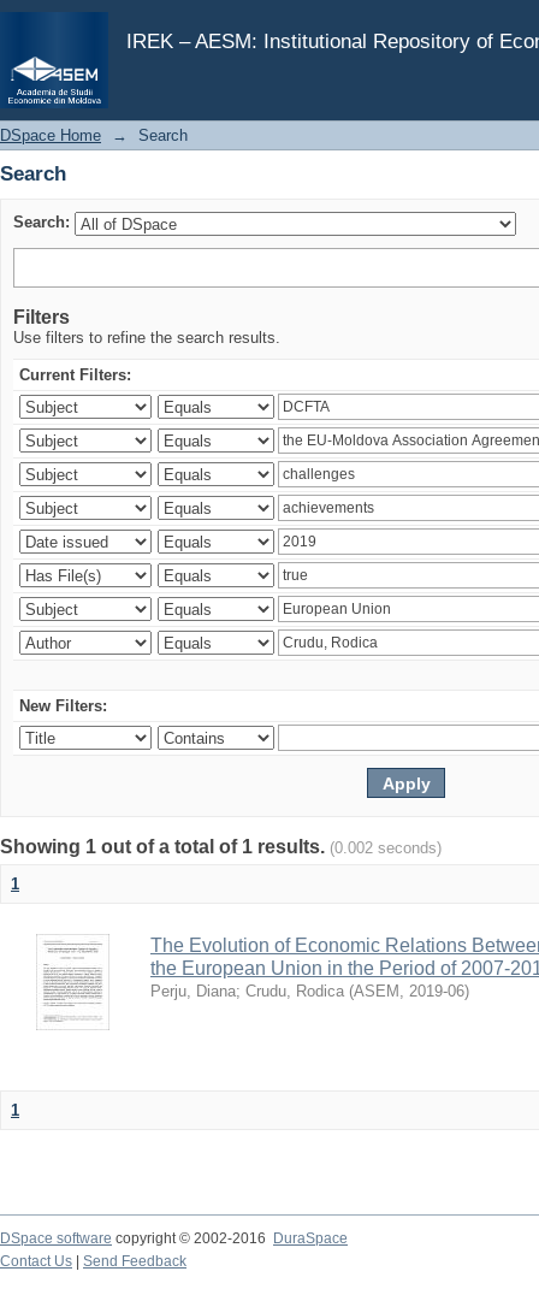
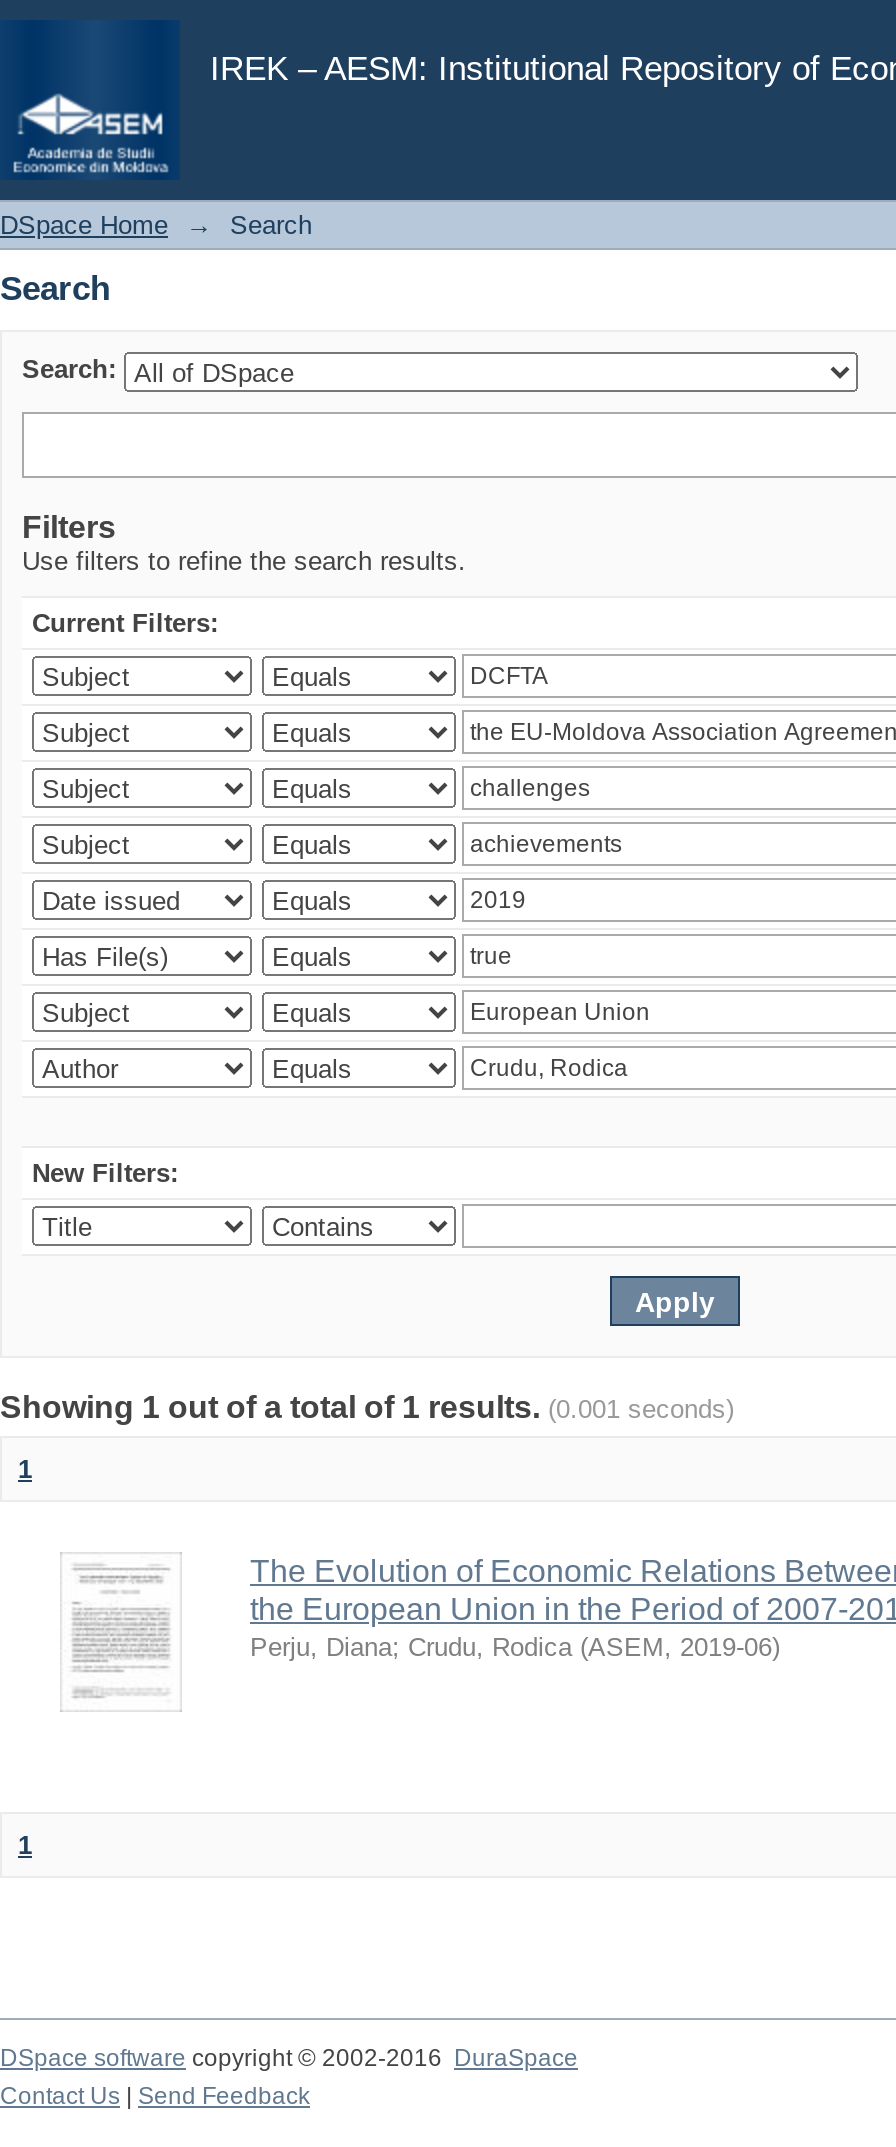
[0,836,442,857] Showing 1 out of a total of 1 results. (0.002 seconds) -> [0,1390,734,1424] Showing 1 out of a total of 1 results. (0.001 seconds)

